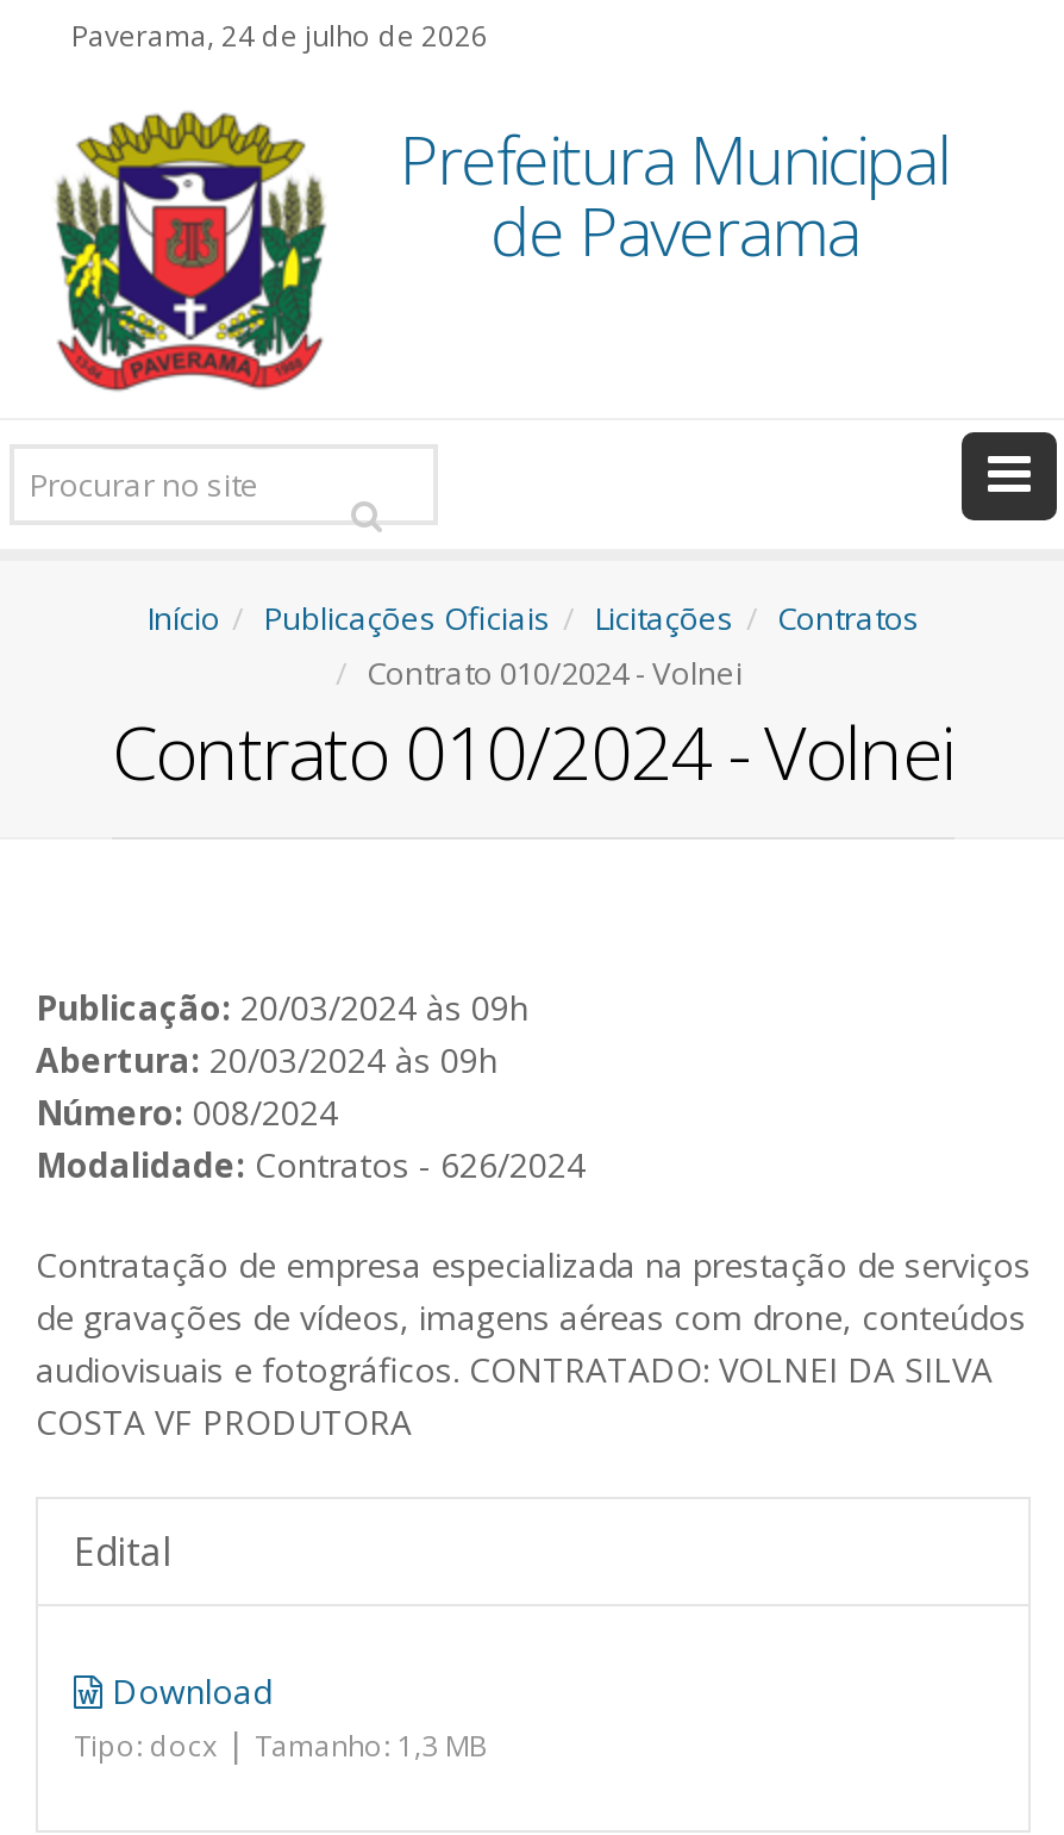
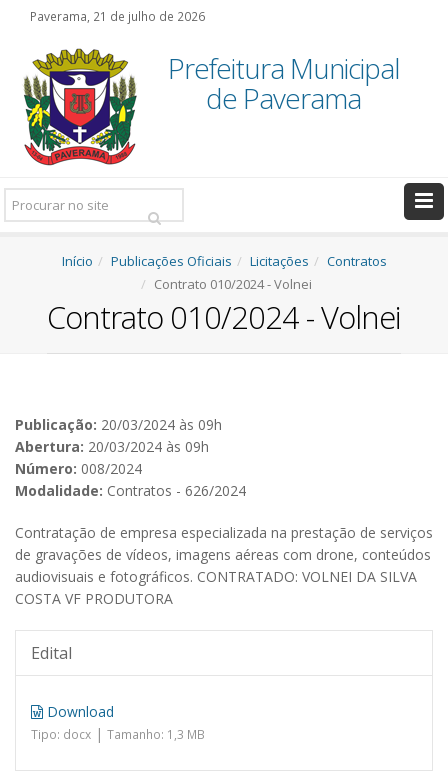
[71,15,488,54] Paverama, 24 de julho de 2026 -> [30,8,205,24] Paverama, 21 de julho de 2026

